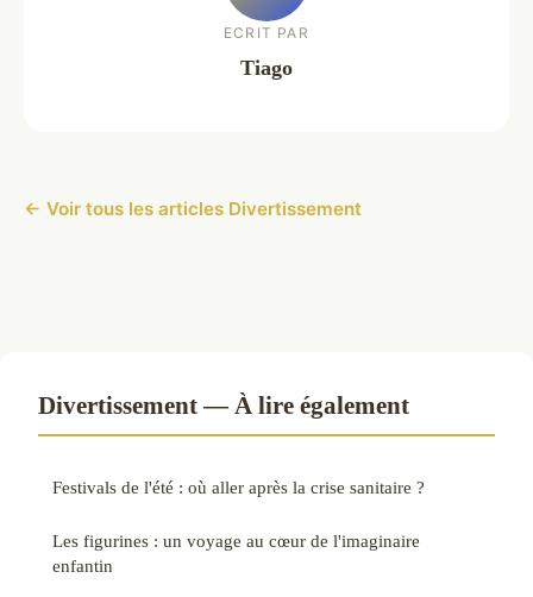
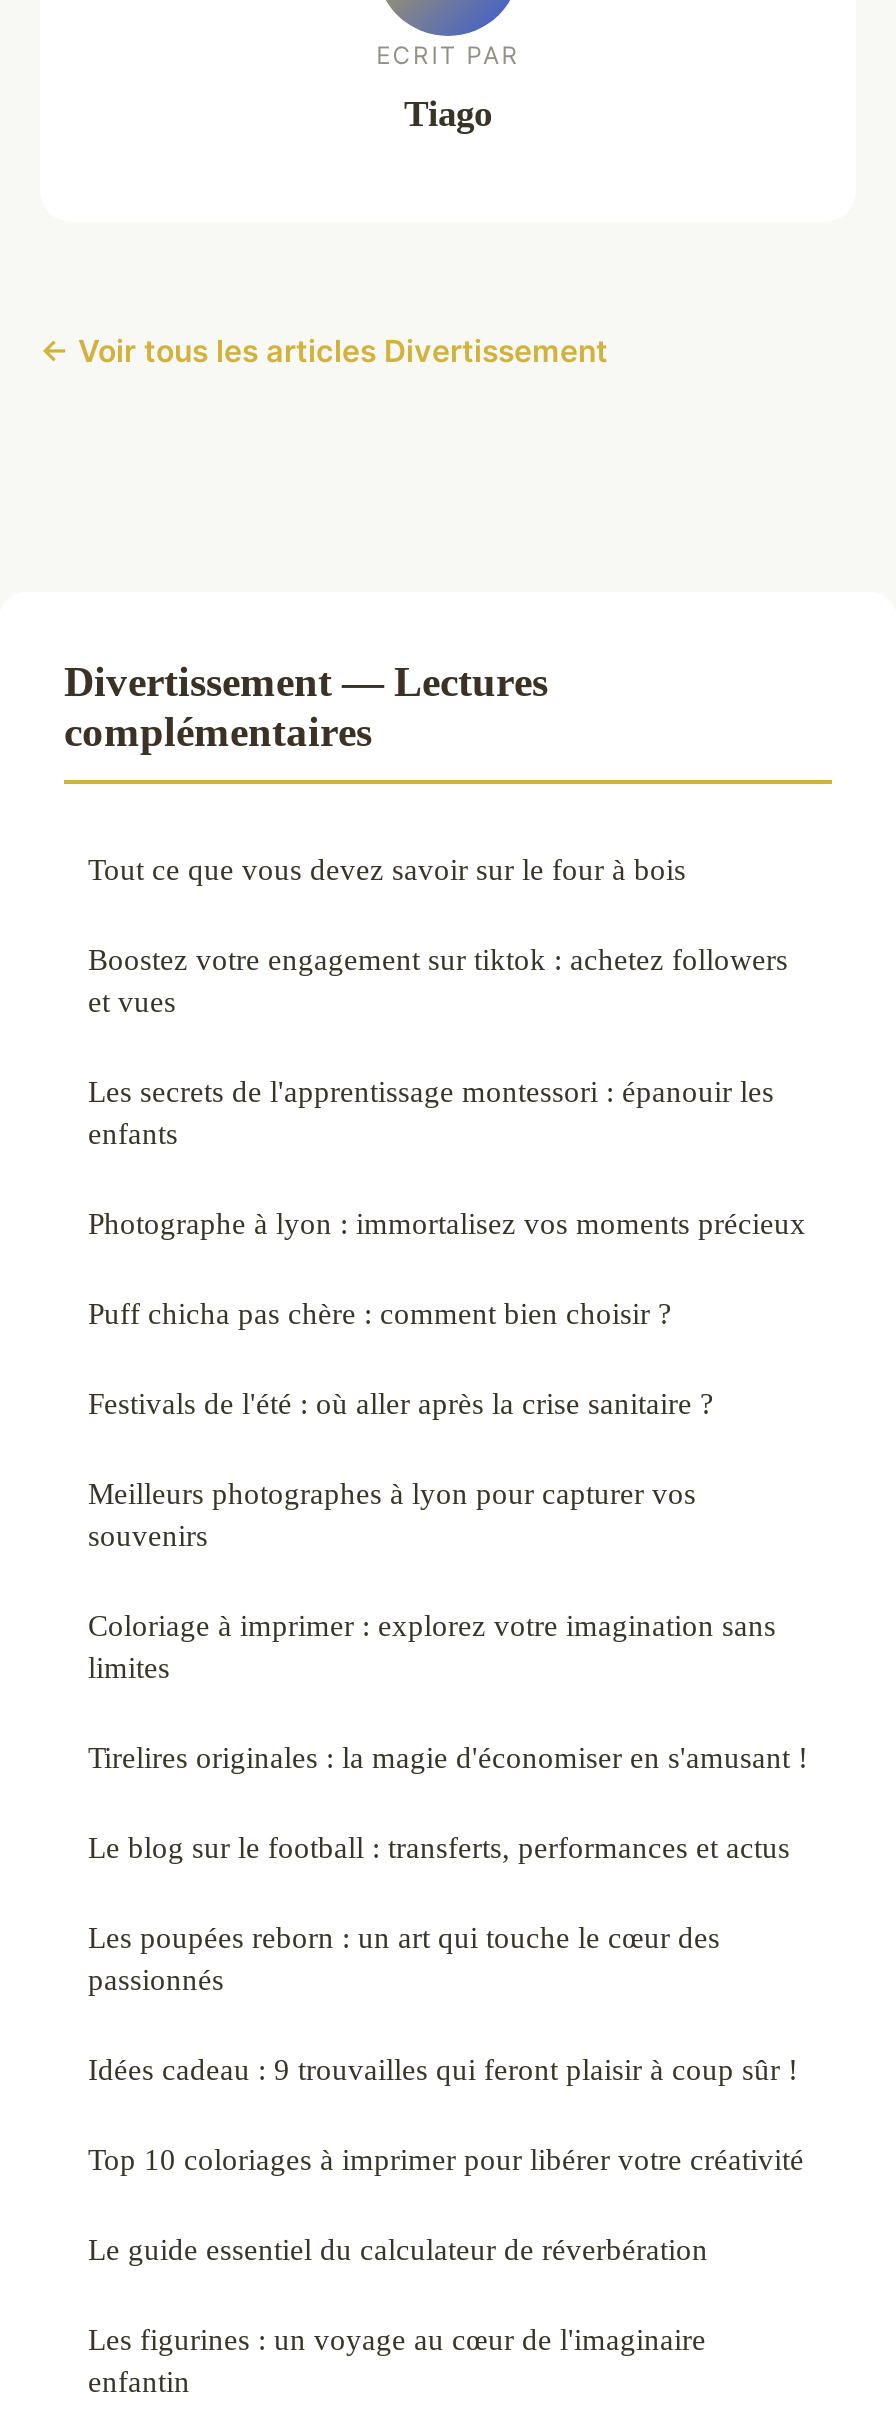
[38,391,409,419] Divertissement — À lire également -> [64,658,806,1330] Divertissement — Lectures | complémentaires | Tout ce que vous devez savoir sur le four à bois | Boostez votre engagement sur tiktok : achetez followers | et vues | Les secrets de l'apprentissage montessori : épanouir les | enfants | Photographe à lyon : immortalisez vos moments précieux | Puff chicha pas chère : comment bien choisir ?
none -> [88,1476,808,2266] Meilleurs photographes à lyon pour capturer vos | souvenirs | Coloriage à imprimer : explorez votre imagination sans | limites | Tirelires originales : la magie d'économiser en s'amusant ! | Le blog sur le football : transferts, performances et actus | Les poupées reborn : un art qui touche le cœur des | passionnés | Idées cadeau : 9 trouvailles qui feront plaisir à coup sûr ! | Top 10 coloriages à imprimer pour libérer votre créativité | Le guide essentiel du calculateur de réverbération

